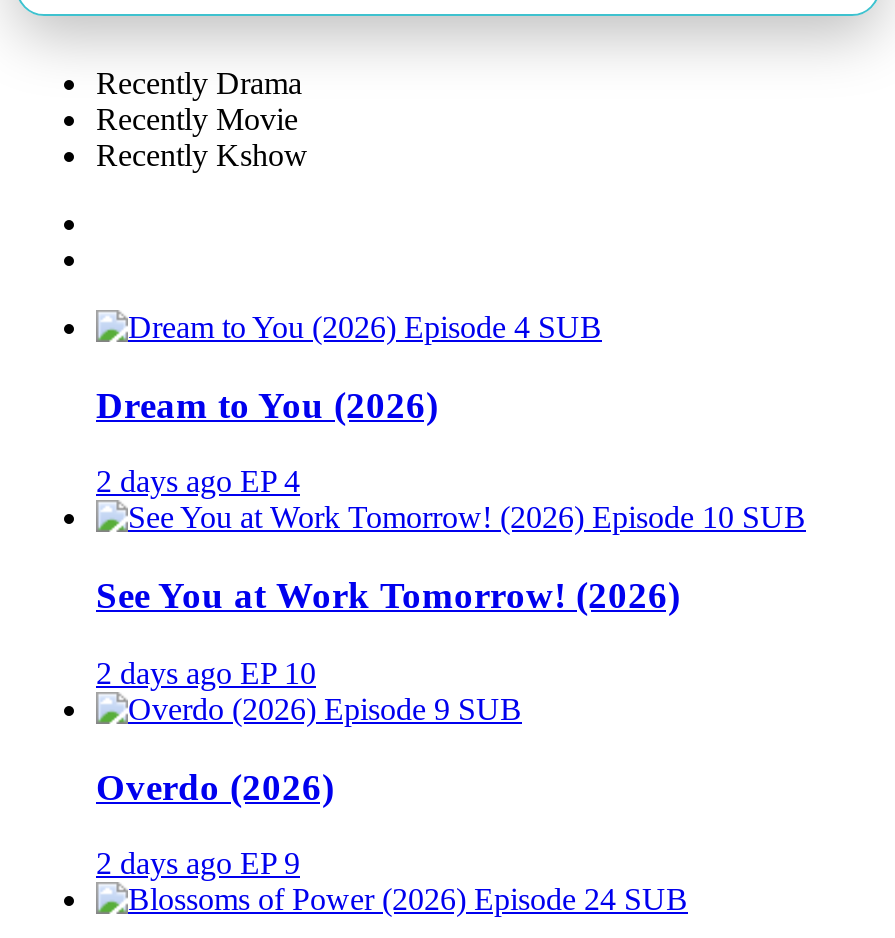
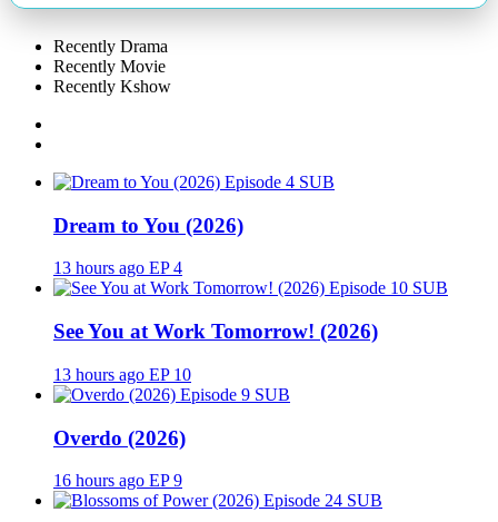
[96,465,300,499] 2 days ago EP 4 -> [53,259,182,278] 13 hours ago EP 4
[96,656,316,690] 2 days ago EP 10 -> [53,365,191,384] 13 hours ago EP 10
[96,847,300,881] 2 days ago EP 9 -> [53,471,182,490] 16 hours ago EP 9

